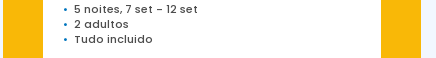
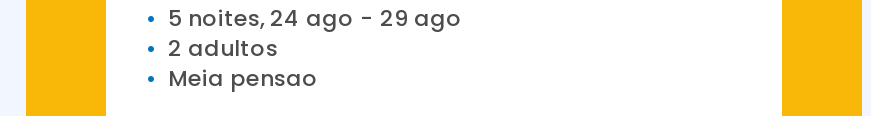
[74,1,198,17] 5 noites, 7 set - 12 set -> [168,2,462,34] 5 noites, 24 ago - 29 ago
[74,31,153,47] Tudo incluido -> [168,62,318,94] Meia pensao

